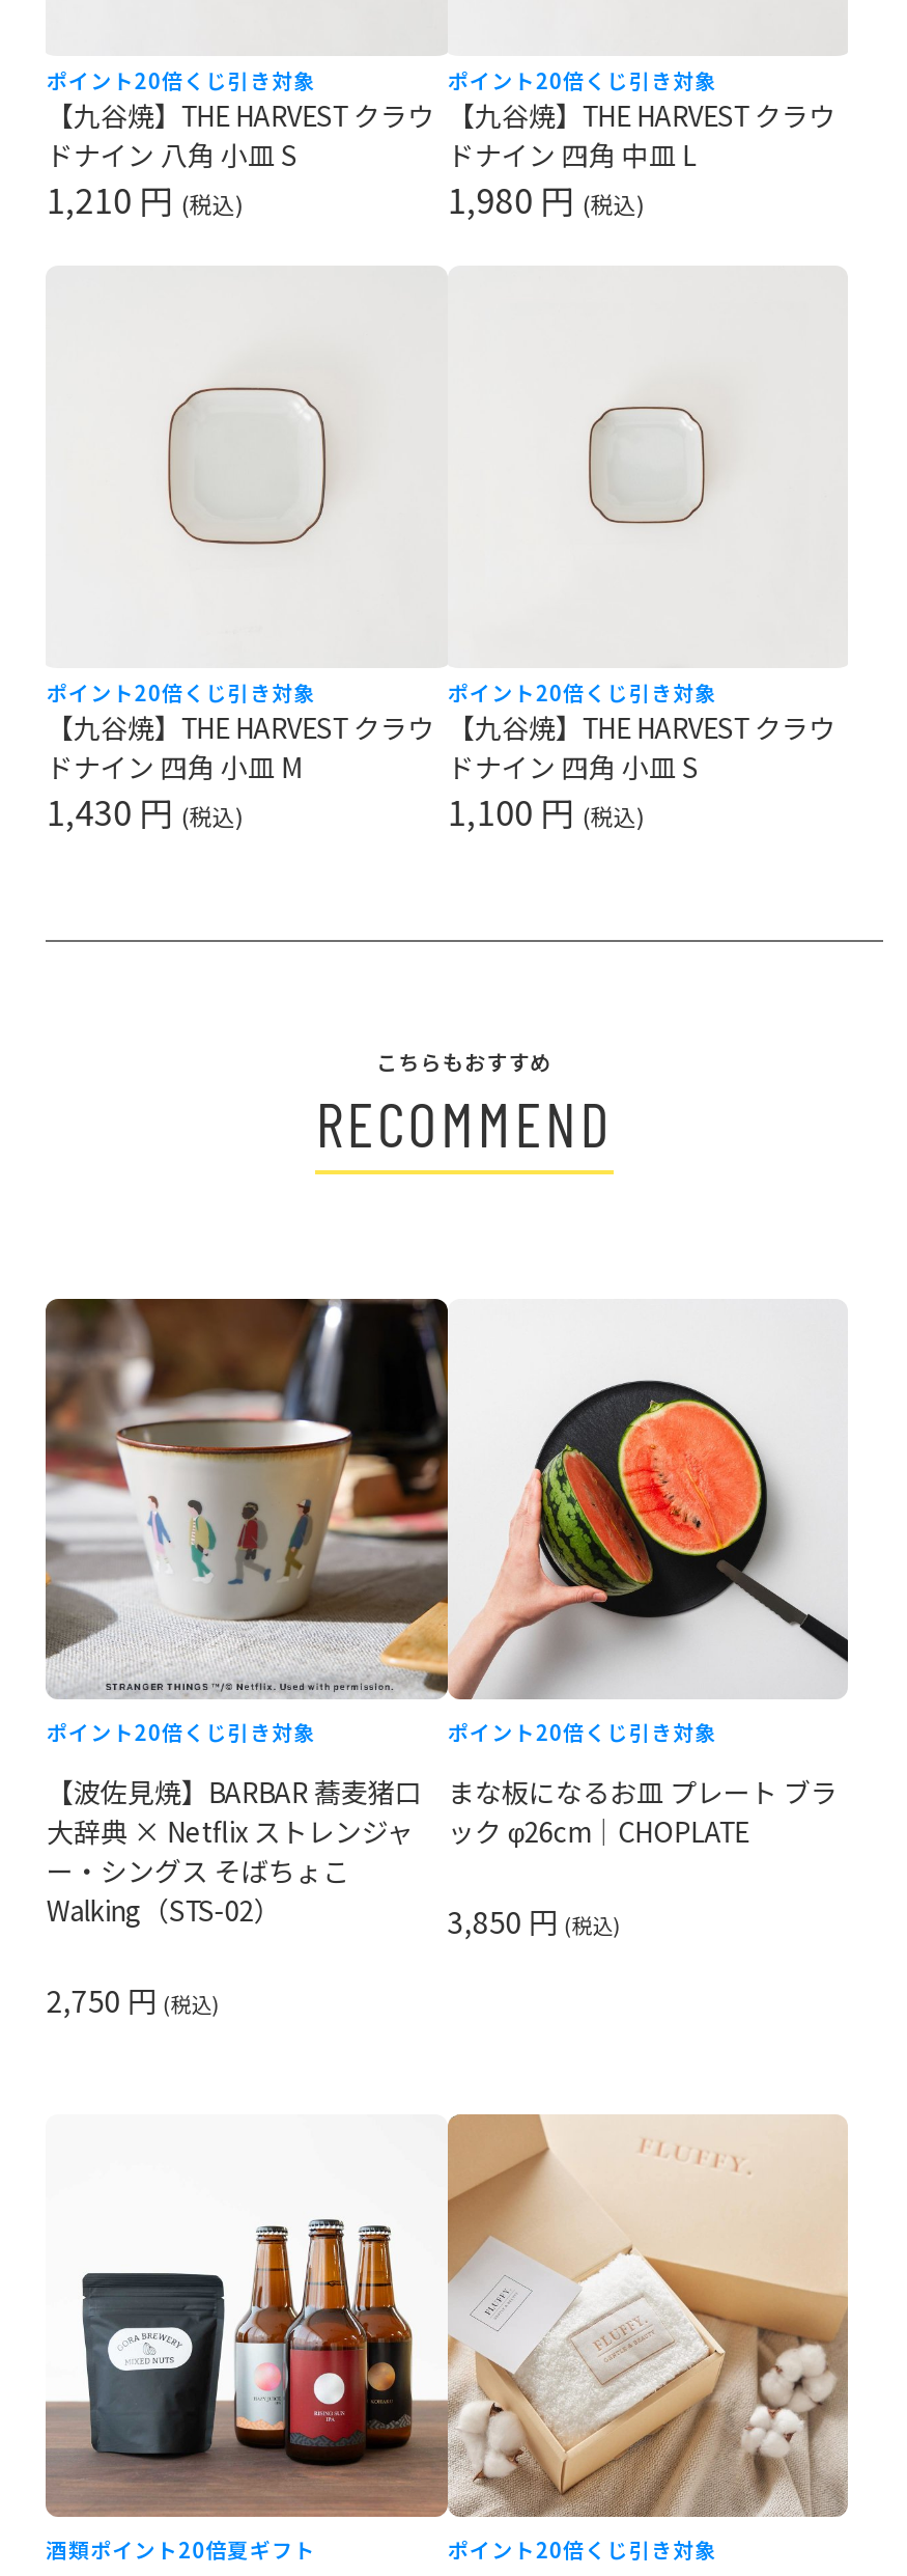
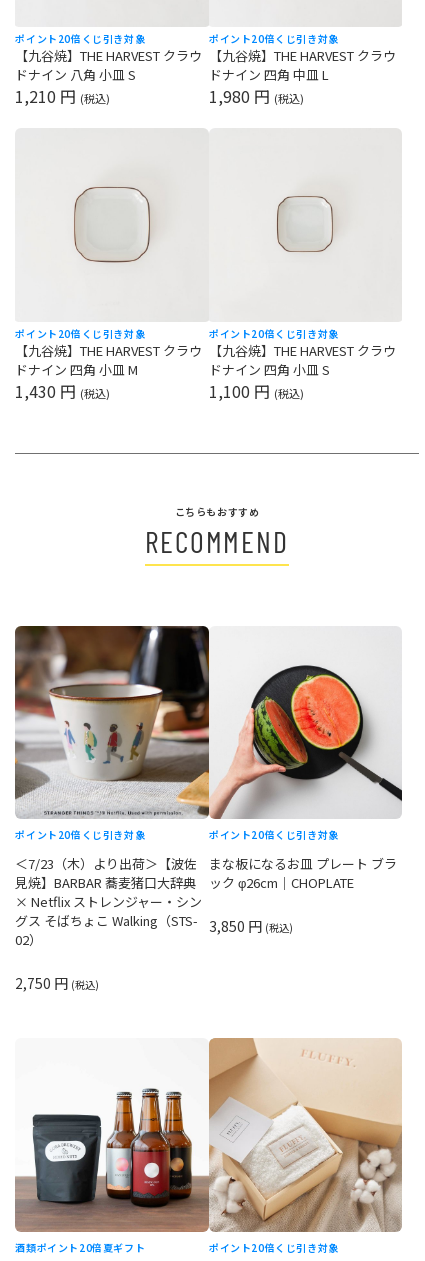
[46,1773,422,1930] 【波佐見焼】BARBAR 蕎麦猪口 | 大辞典 × Netflix ストレンジャ | ー・シングス そばちょこ | Walking（STS-02） -> [15,854,202,949] ＜7/23（木）より出荷＞【波佐 | 見焼】BARBAR 蕎麦猪口大辞典 | × Netflix ストレンジャー・シン | グス そばちょこ Walking（STS- | 02）

